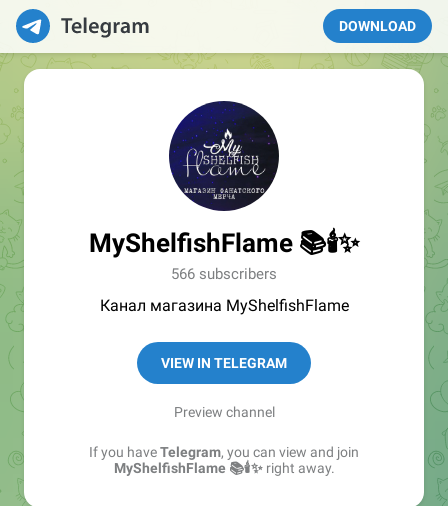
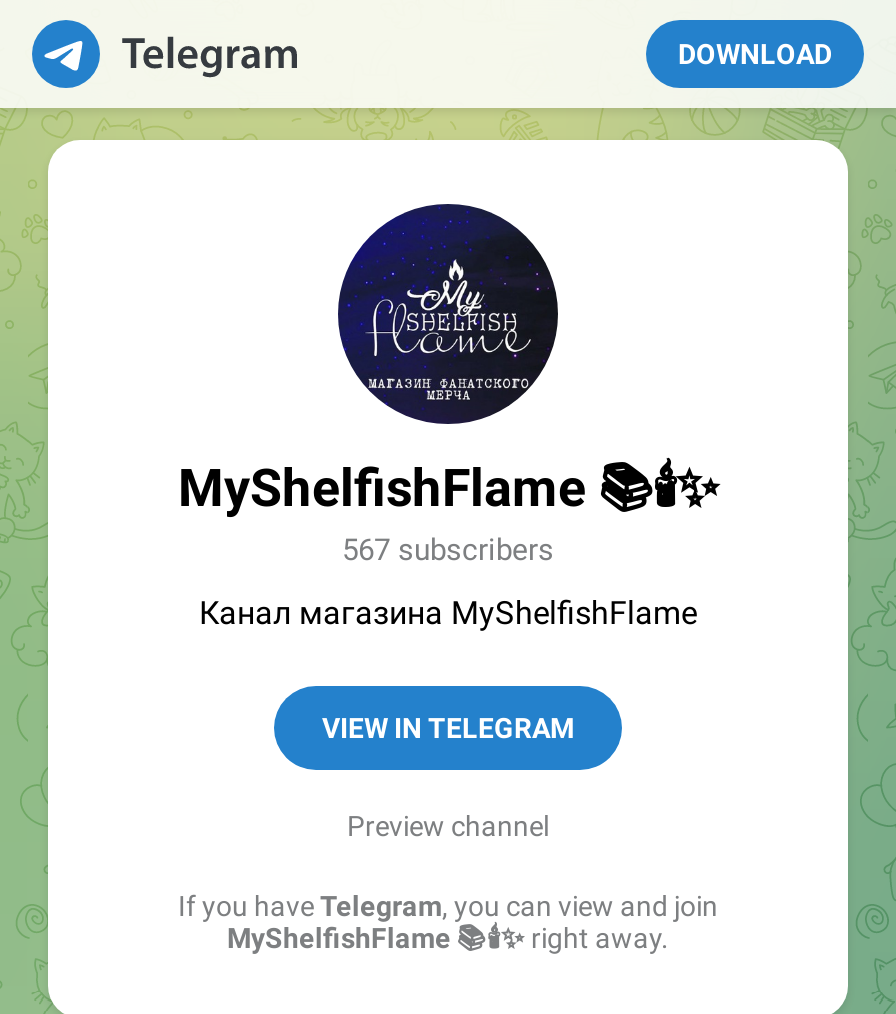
[171,265,277,283] 566 subscribers -> [342,532,554,568] 567 subscribers

